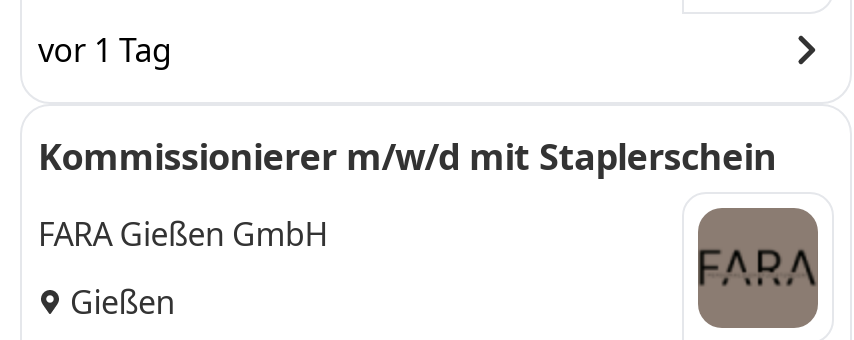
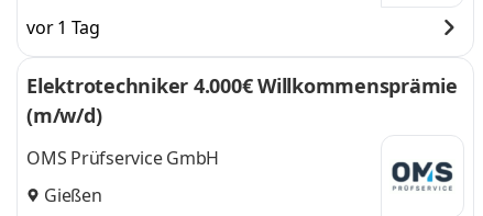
[38,132,776,180] Kommissionierer m/w/d mit Staplerschein -> [26,72,457,128] Elektrotechniker 4.000€ Willkommensprämie | (m/w/d)
[38,213,328,257] FARA Gießen GmbH -> [26,146,219,170] OMS Prüfservice GmbH
[696,206,820,330] [image] -> [389,144,455,209] [image]

